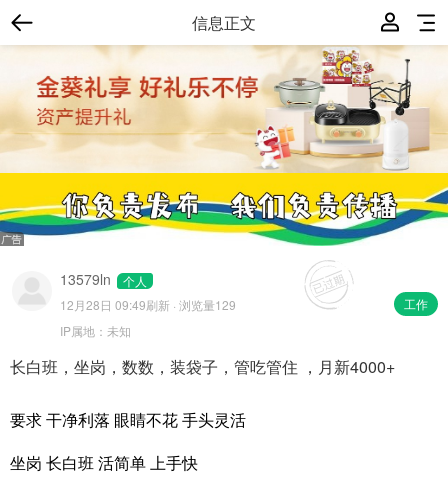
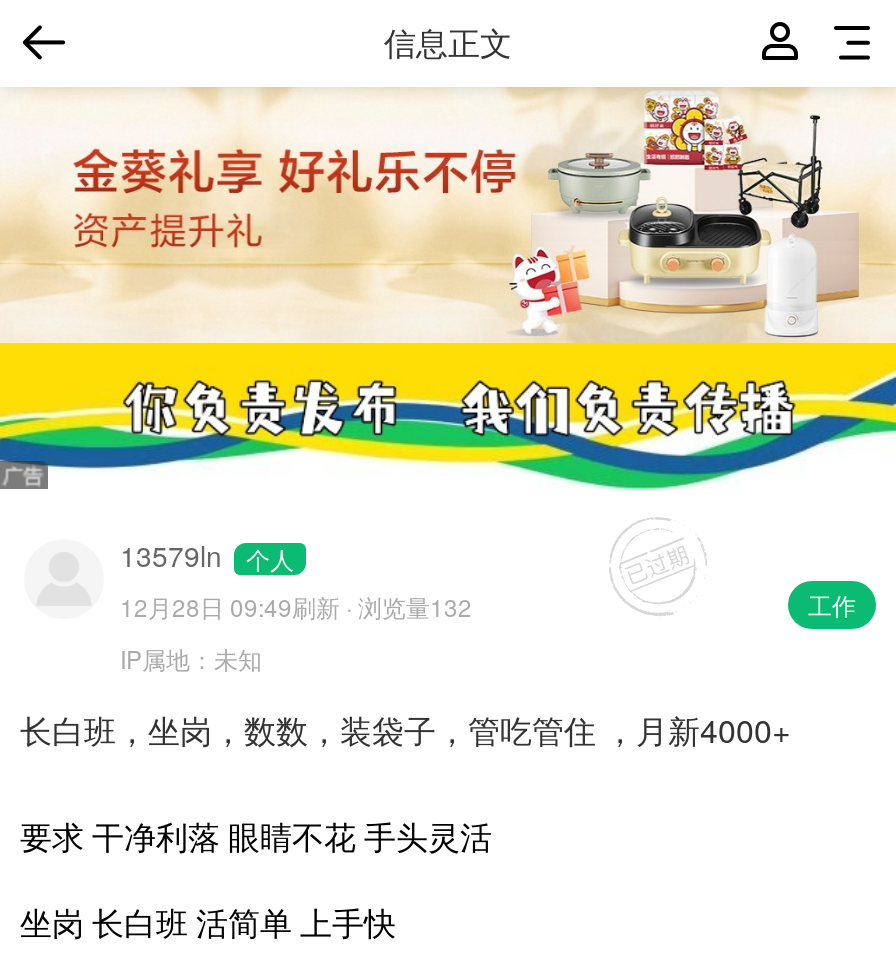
[60,296,236,313] 12月28日 09:49刷新 · 浏览量129 -> [120,589,472,623] 12月28日 09:49刷新 · 浏览量132

